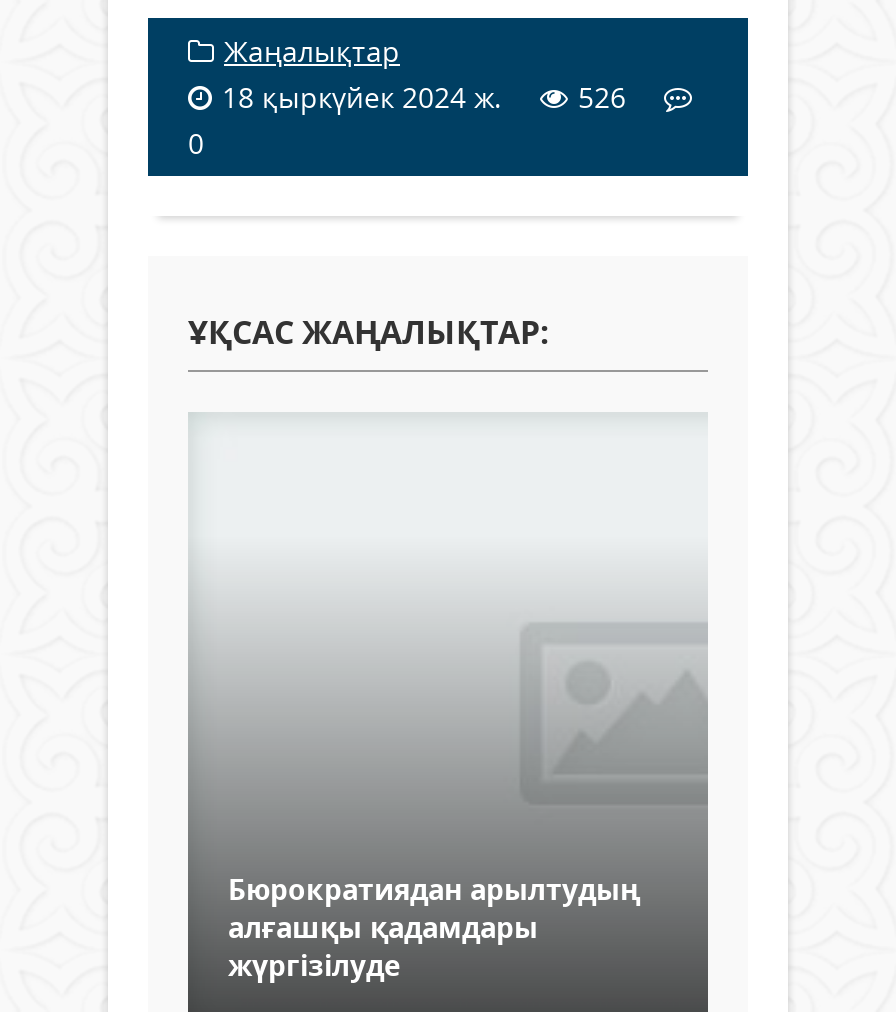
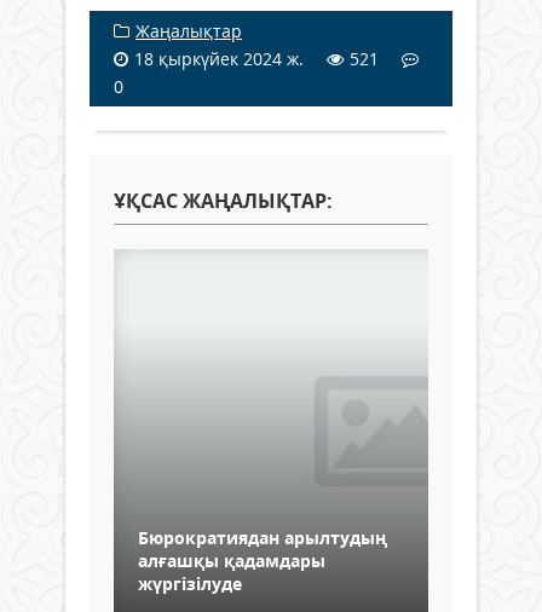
[222,77,626,115] 18 қыркүйек 2024 ж. 526 -> [134,47,379,70] 18 қыркүйек 2024 ж. 521

